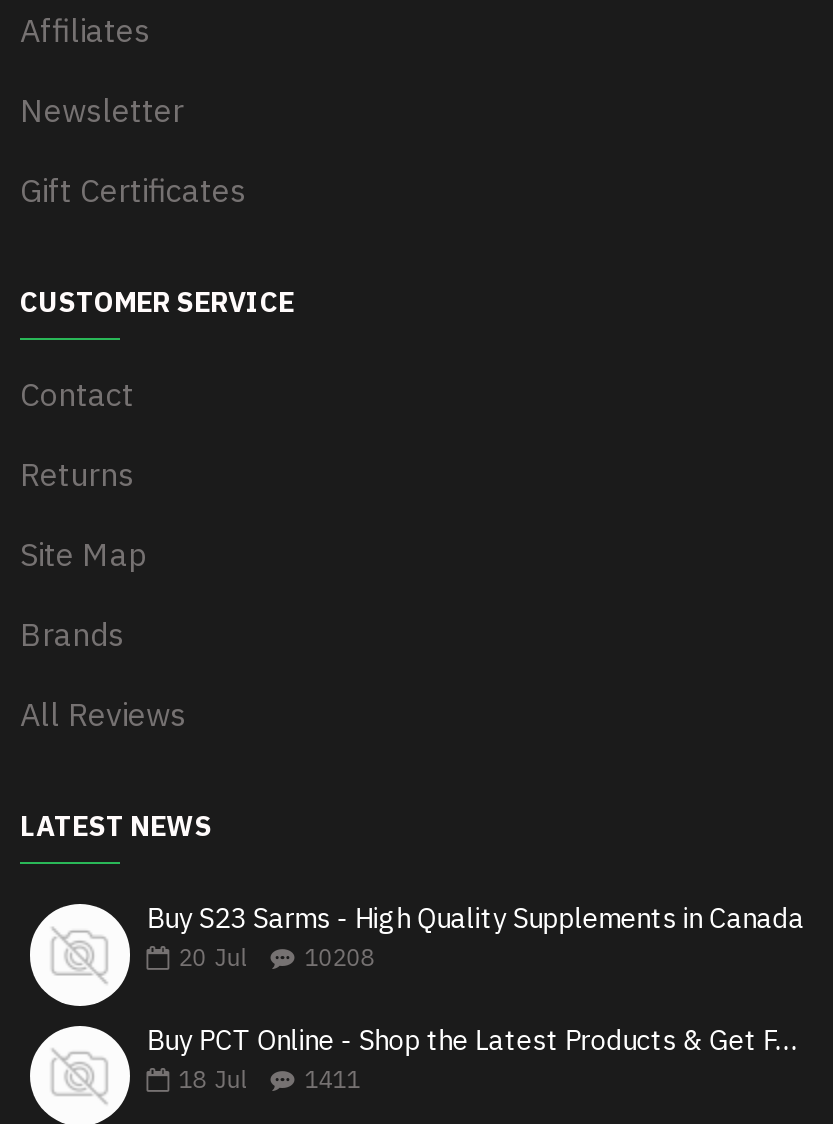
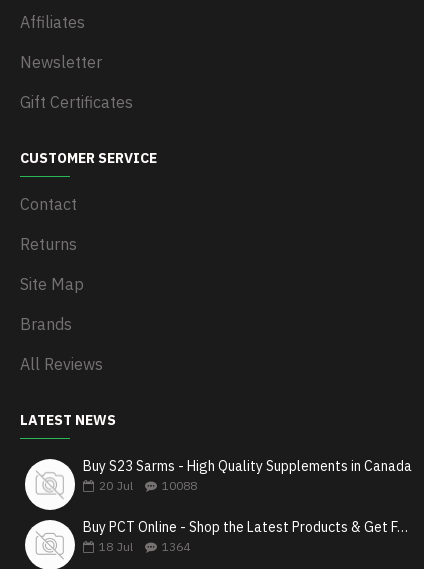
[178,942,374,972] 20 Jul 10208 -> [99,478,197,493] 20 Jul 10088
[178,1063,360,1093] 18 Jul 1411 -> [99,538,190,553] 18 Jul 1364

